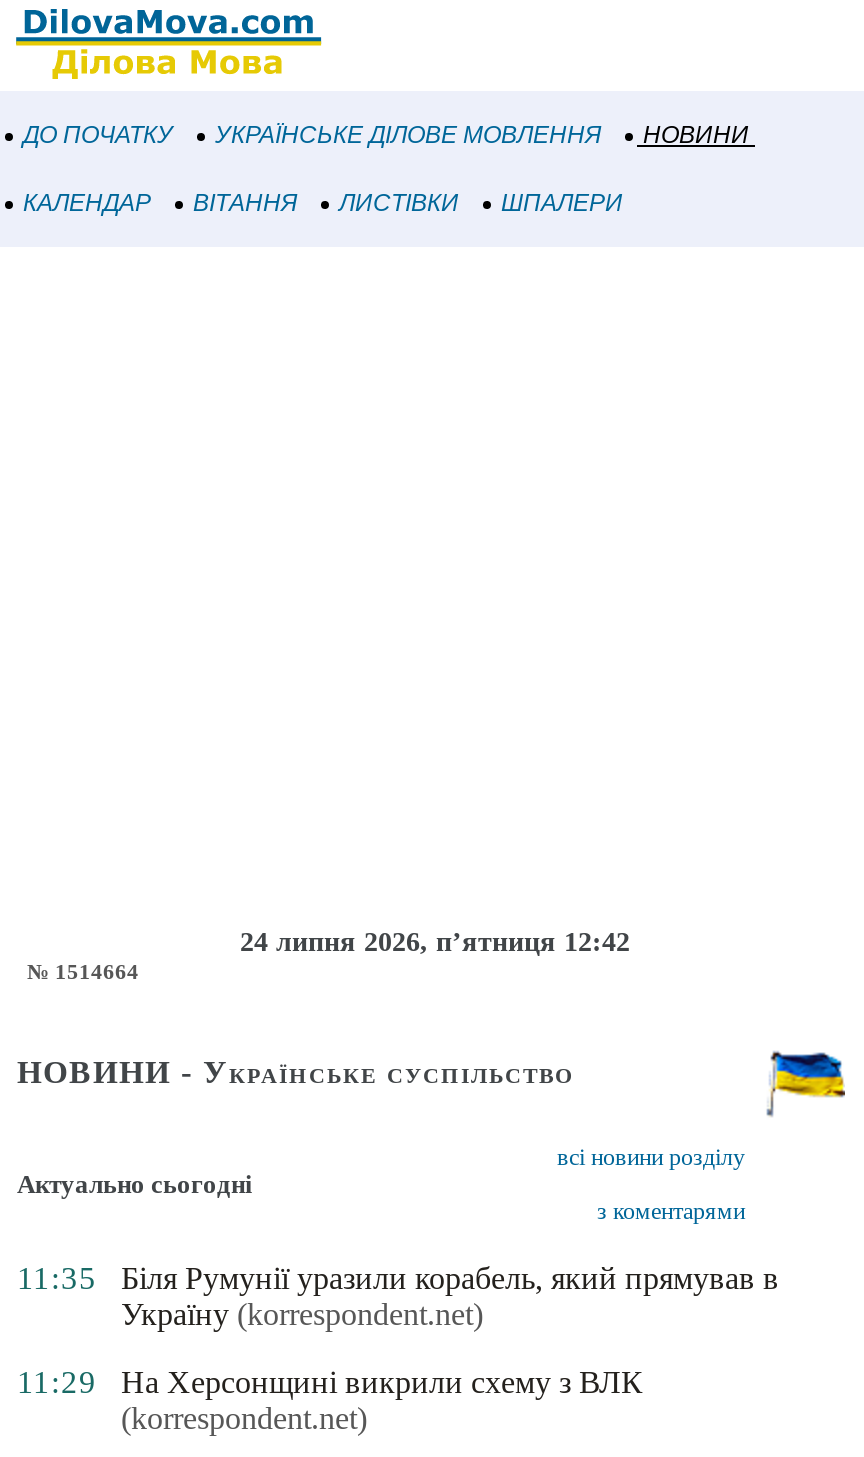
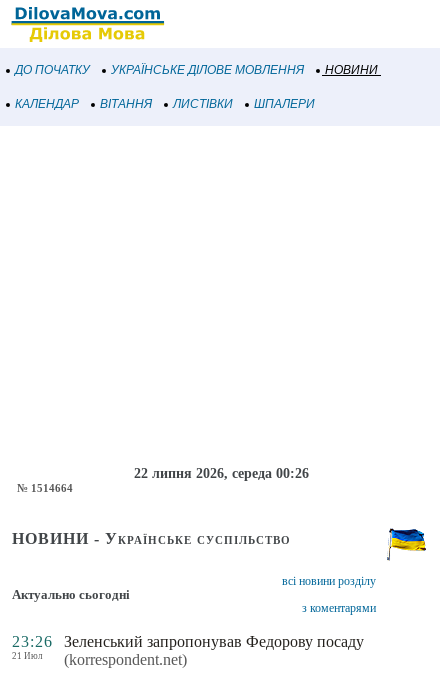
[240,927,630,957] 24 липня 2026, п’ятниця 12:42 -> [133,466,308,481] 22 липня 2026, середа 00:26
[17,1261,779,1331] 11:35 | Біля Румунії уразили корабель, який прямував в | Україну (korrespondent.net) -> [12,633,53,661] 23:26 | 21 Июл
[17,1365,643,1399] 11:29 | На Херсонщині викрили схему з ВЛК -> [64,633,364,650] Зеленський запропонував Федорову посаду

